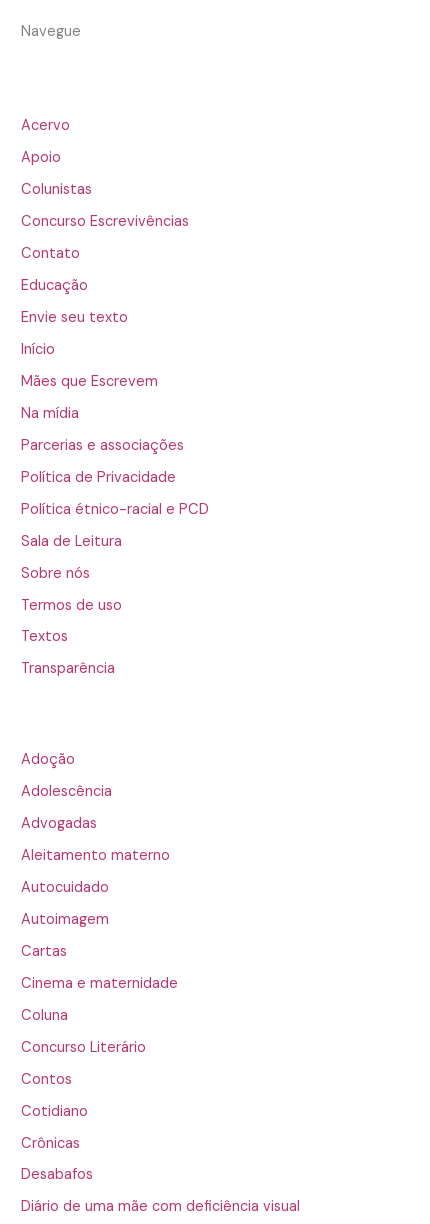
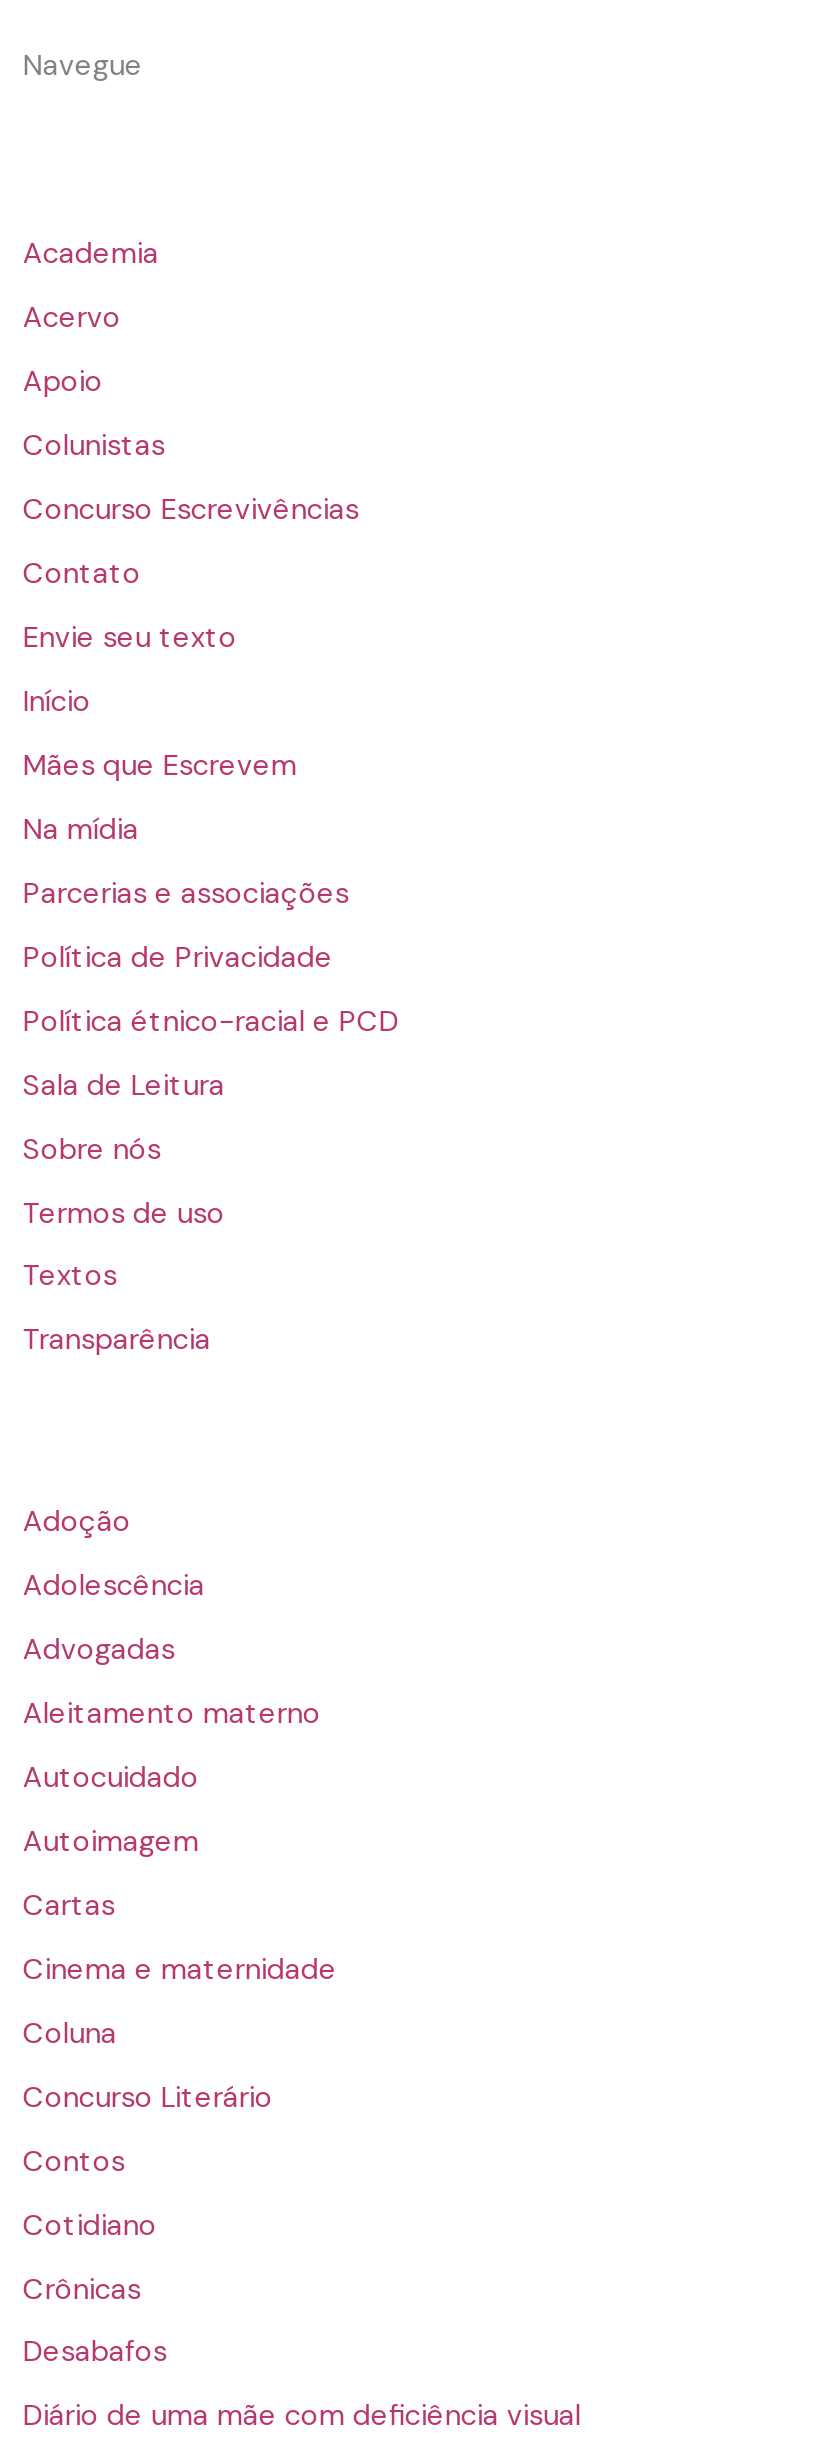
none -> [23,236,159,274] Academia
moved [21,116,189,263] -> [23,300,359,593]: Acervo | Apoio | Colunistas | Concurso Escrevivências | Contato
[21,276,88,295] Educação -> none

